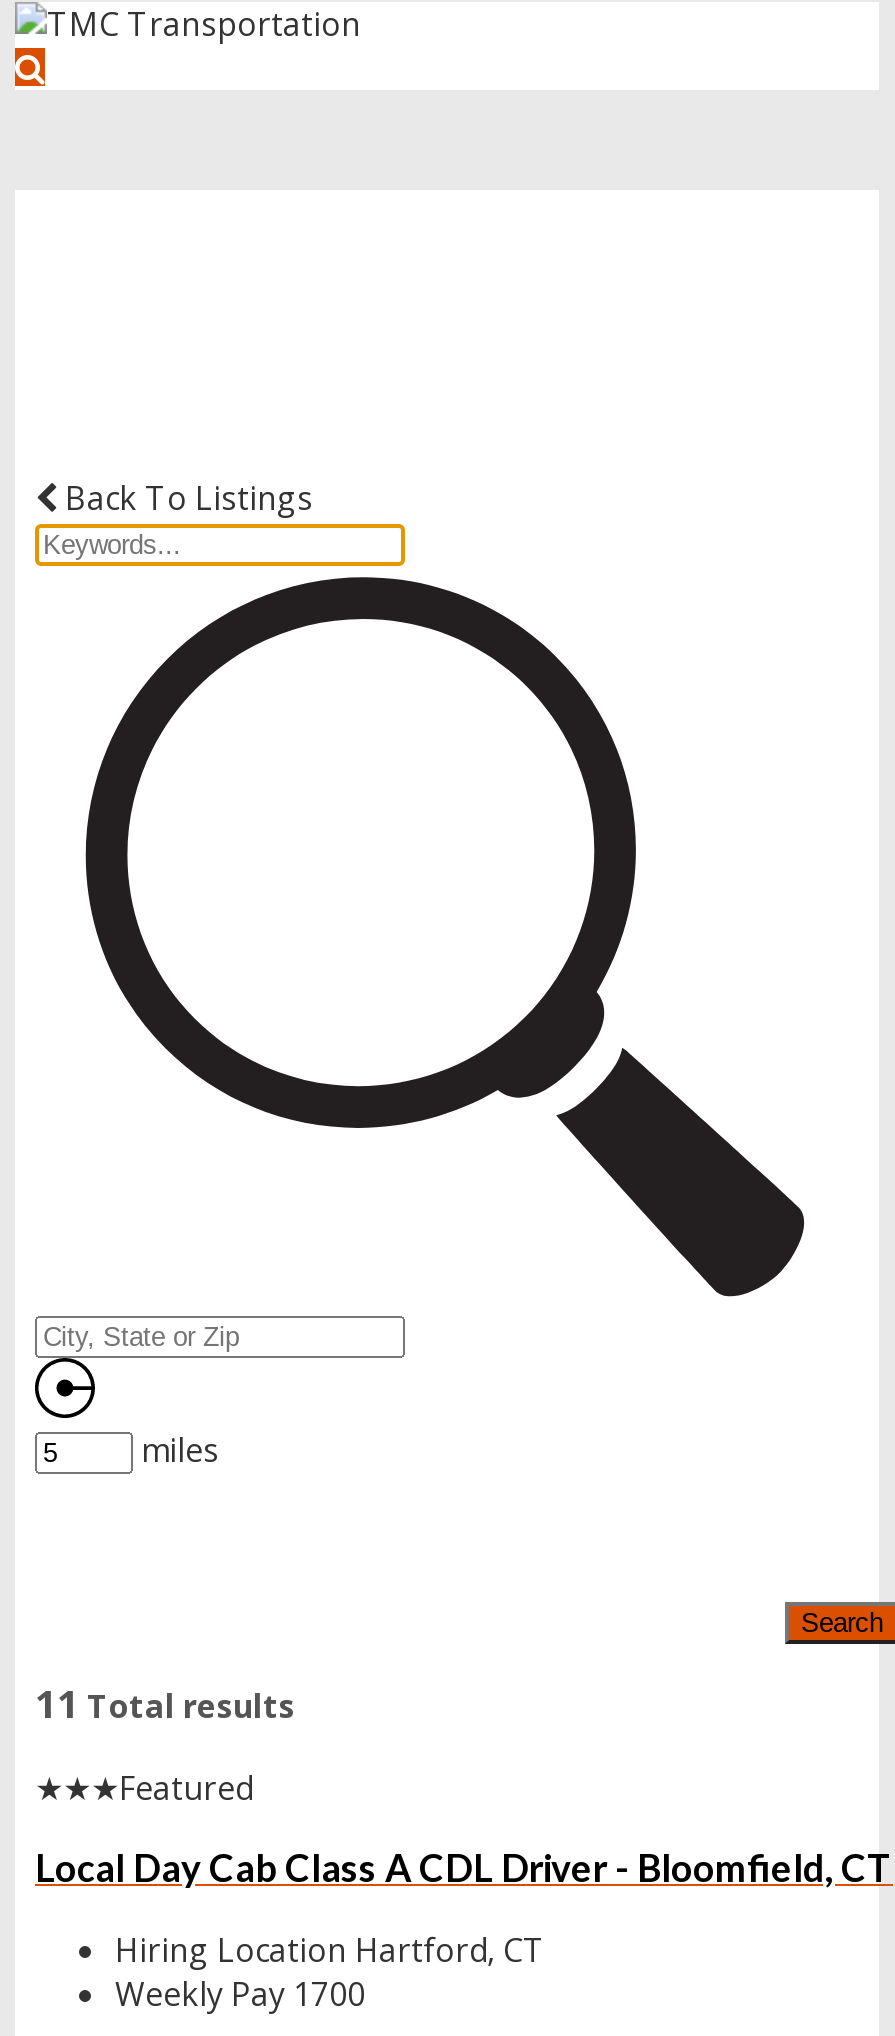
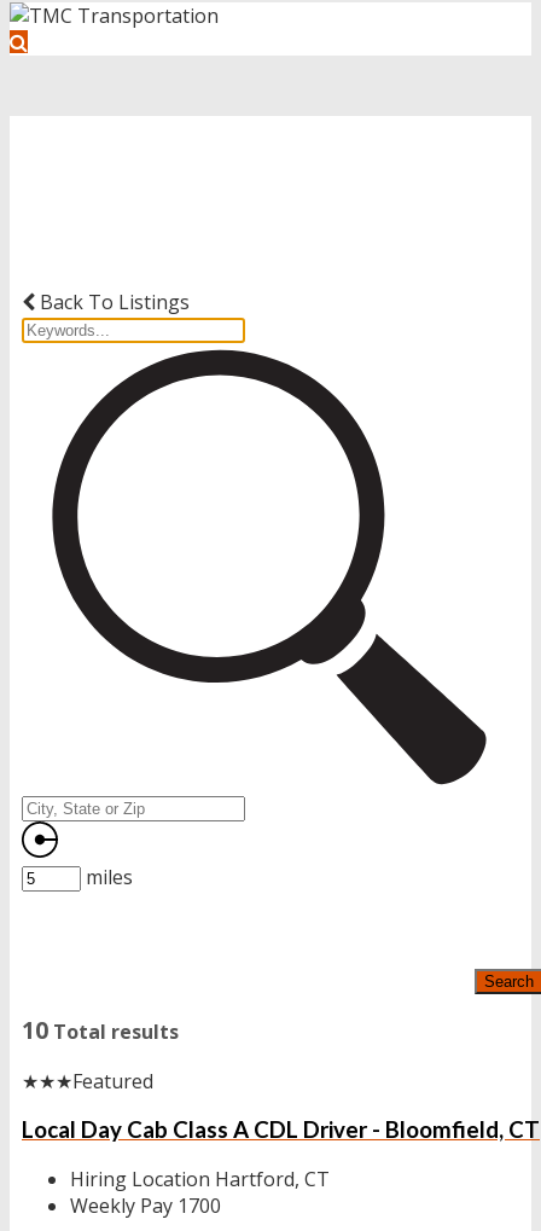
[35,1675,295,1729] 11 Total results -> [22,1013,179,1046] 10 Total results

